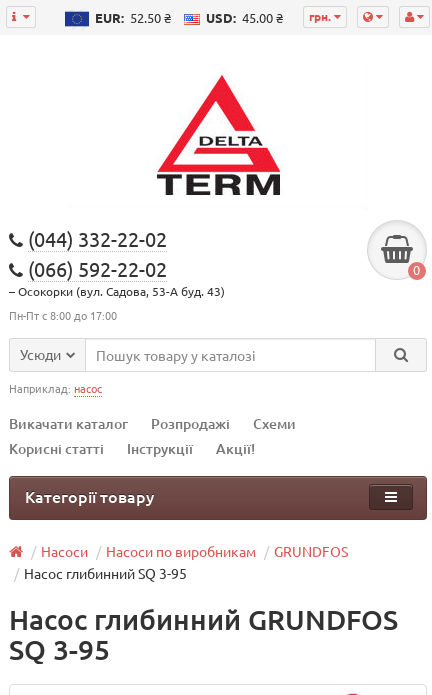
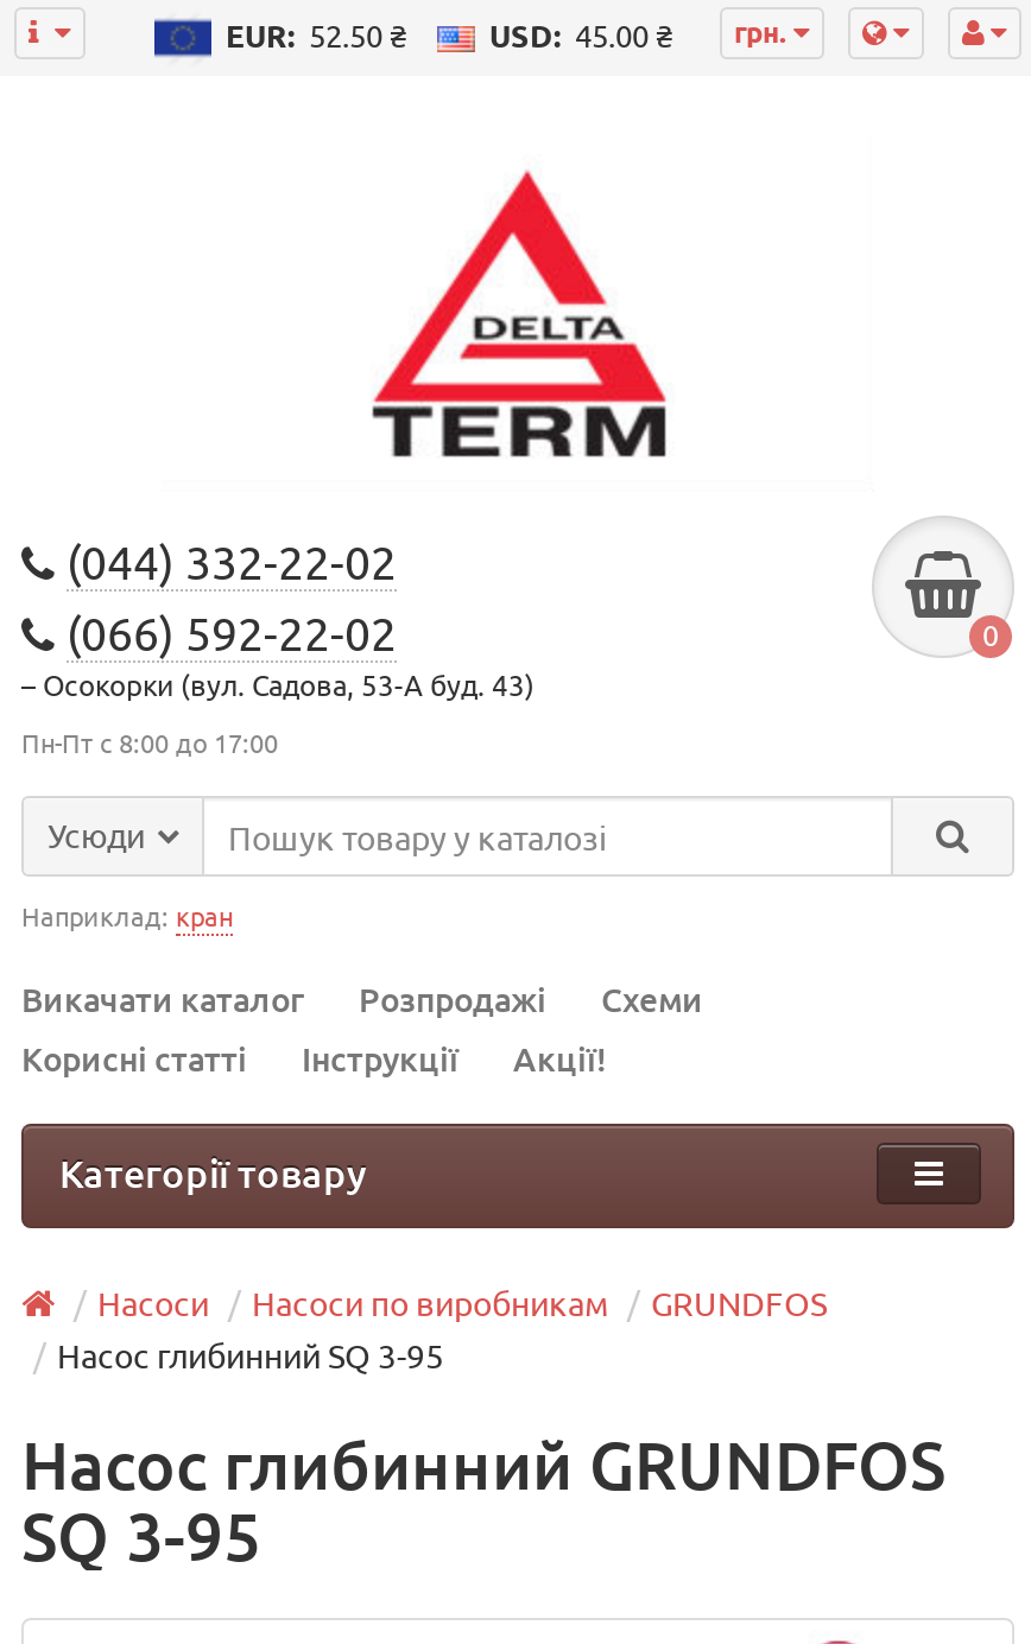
[9,380,102,396] Наприклад: насос -> [21,896,233,934] Наприклад: кран

